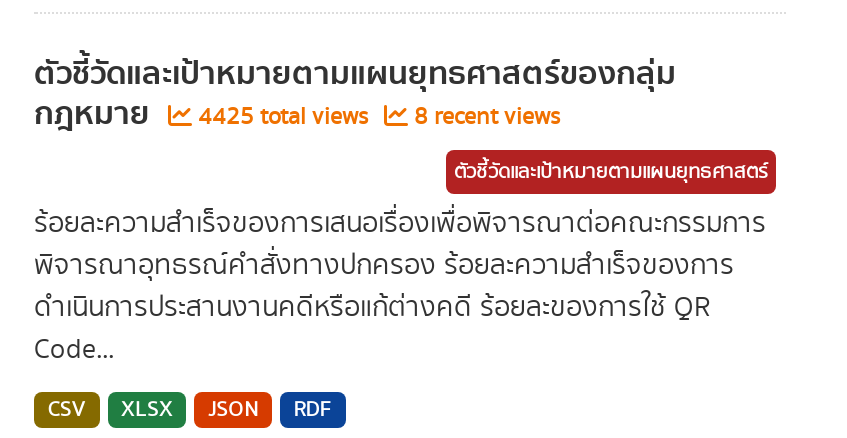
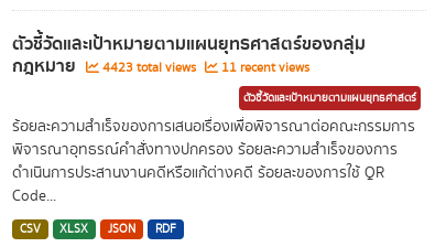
[192,100,374,134] 4425 total views -> [99,58,199,77] 4423 total views
[408,100,560,134] 8 recent views -> [218,58,309,77] 11 recent views

